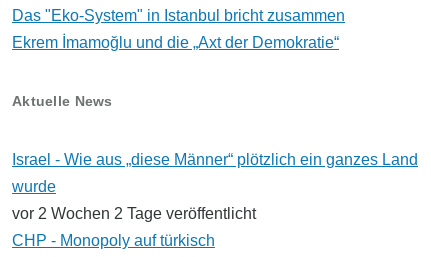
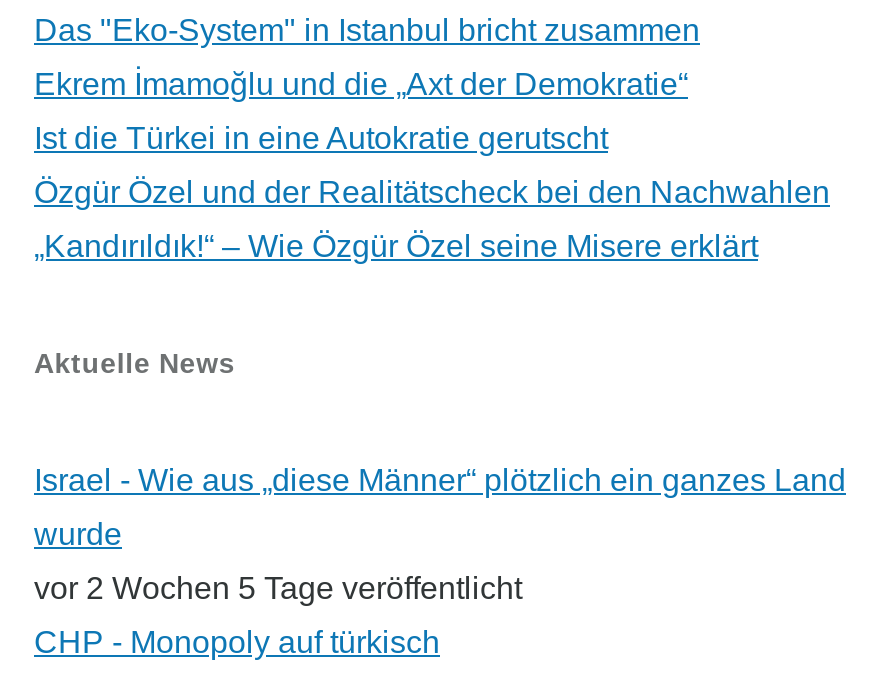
none -> [34,122,830,264] Ist die Türkei in eine Autokratie gerutscht | Özgür Özel und der Realitätscheck bei den Nachwahlen | „Kandırıldık!“ – Wie Özgür Özel seine Misere erklärt
[12,205,256,222] vor 2 Wochen 2 Tage veröffentlicht -> [34,572,522,606] vor 2 Wochen 5 Tage veröffentlicht

